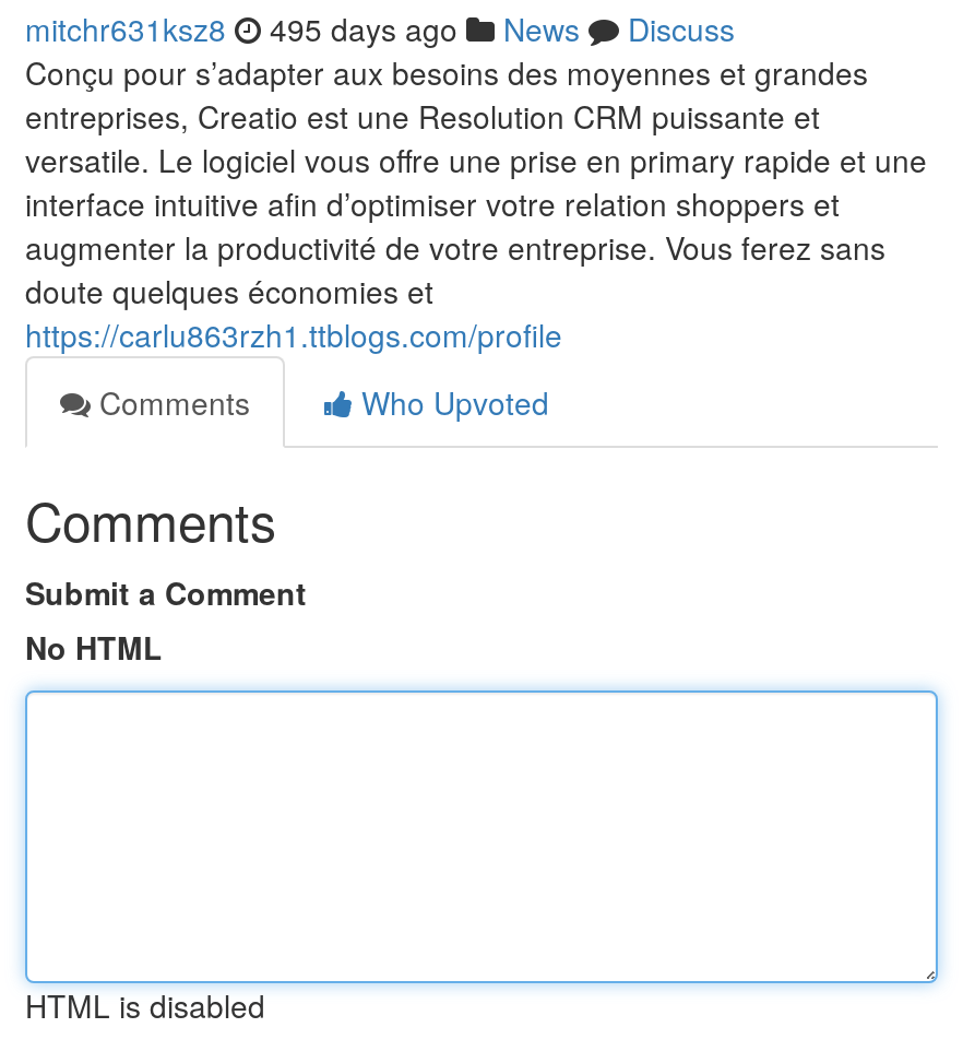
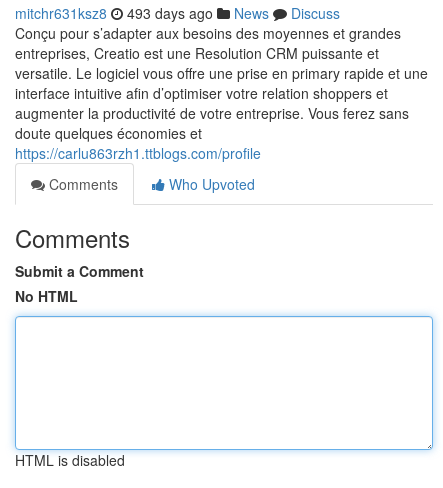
[25,7,735,50] mitchr631ksz8 495 days ago News Discuss -> [15,3,340,23] mitchr631ksz8 493 days ago News Discuss

